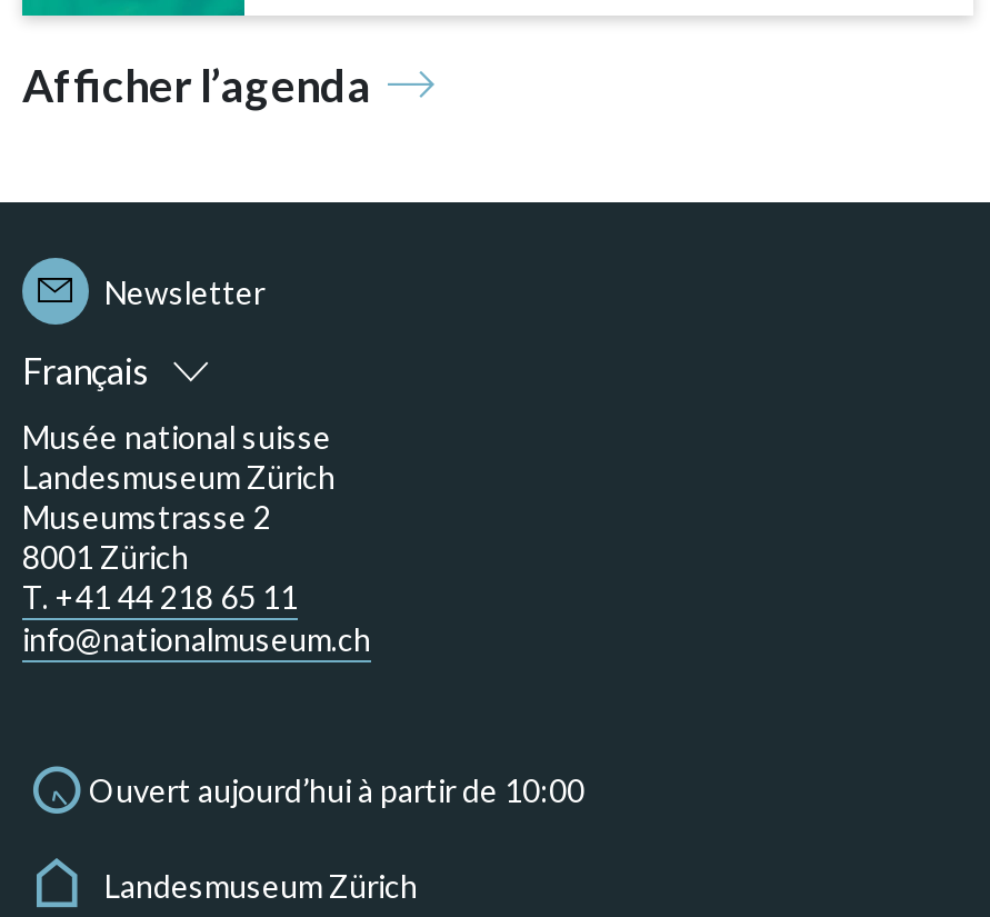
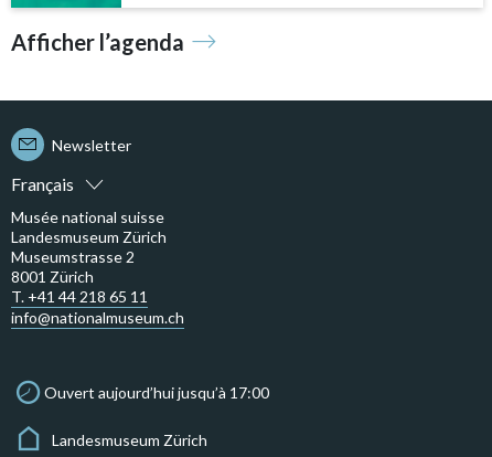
[89,772,584,810] Ouvert aujourd’hui à partir de 10:00 -> [44,383,269,402] Ouvert aujourd’hui jusqu’à 17:00

